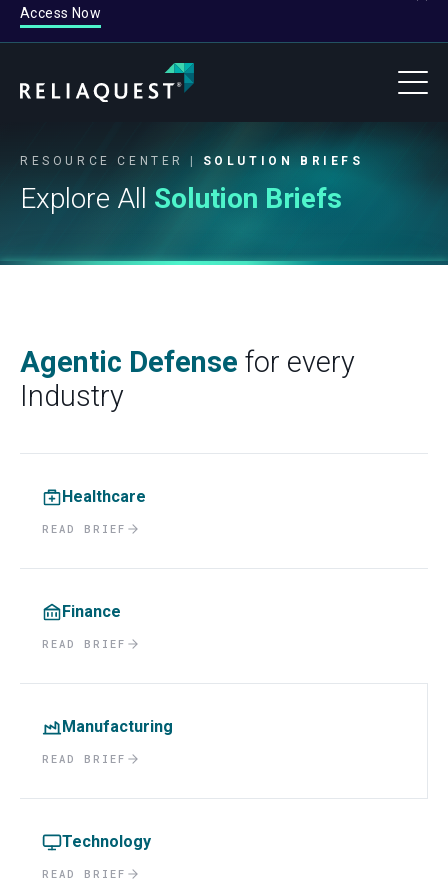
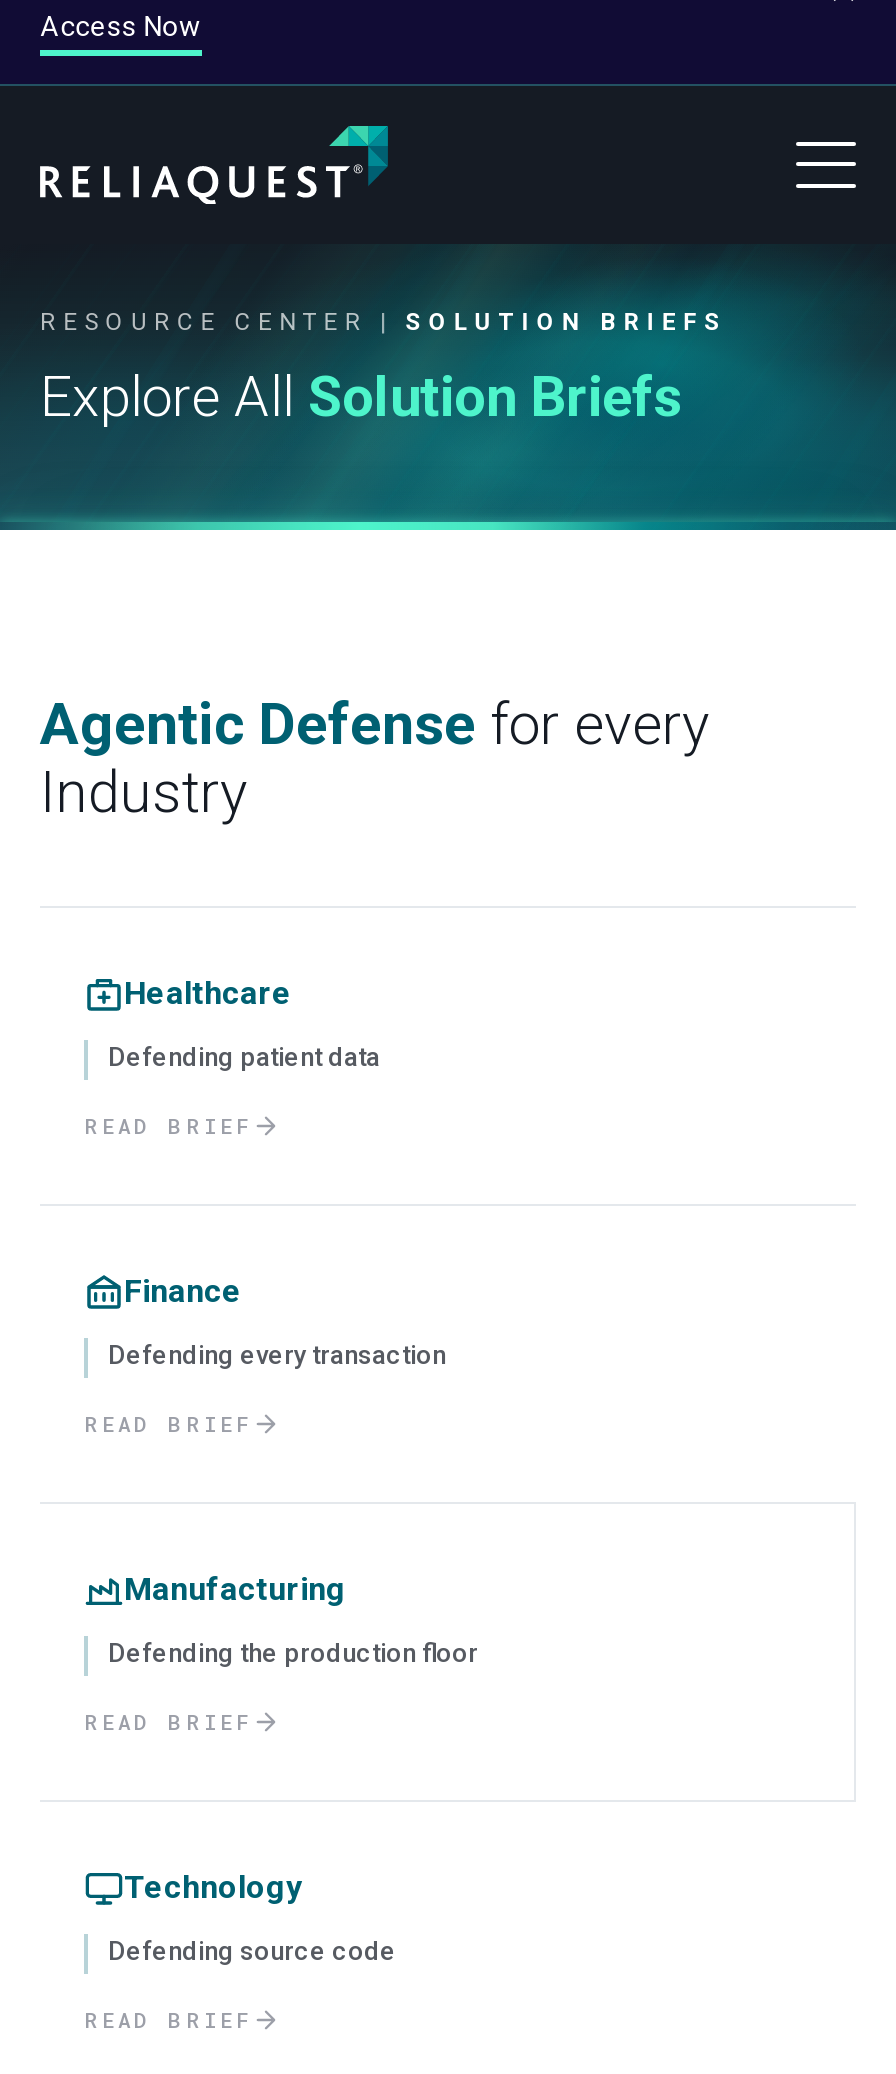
none -> [108,1041,380,1071] Defending patient data
none -> [108,1339,446,1369] Defending every transaction
none -> [108,1637,478,1667] Defending the production floor
none -> [108,1935,396,1965] Defending source code

